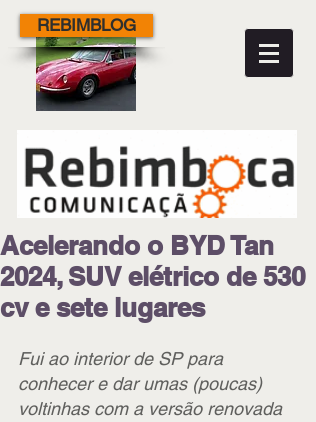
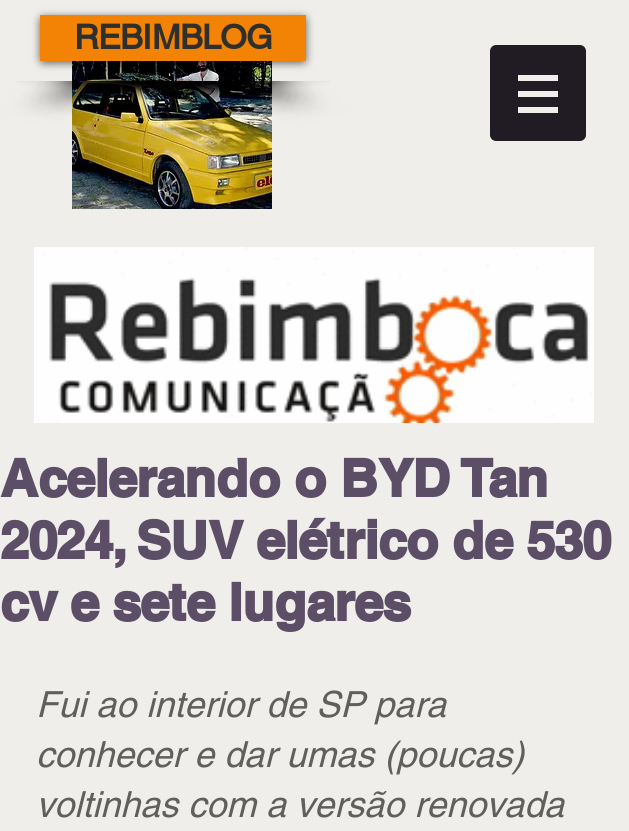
[35,38,137,111] [image] -> [70,63,274,209] [image]

